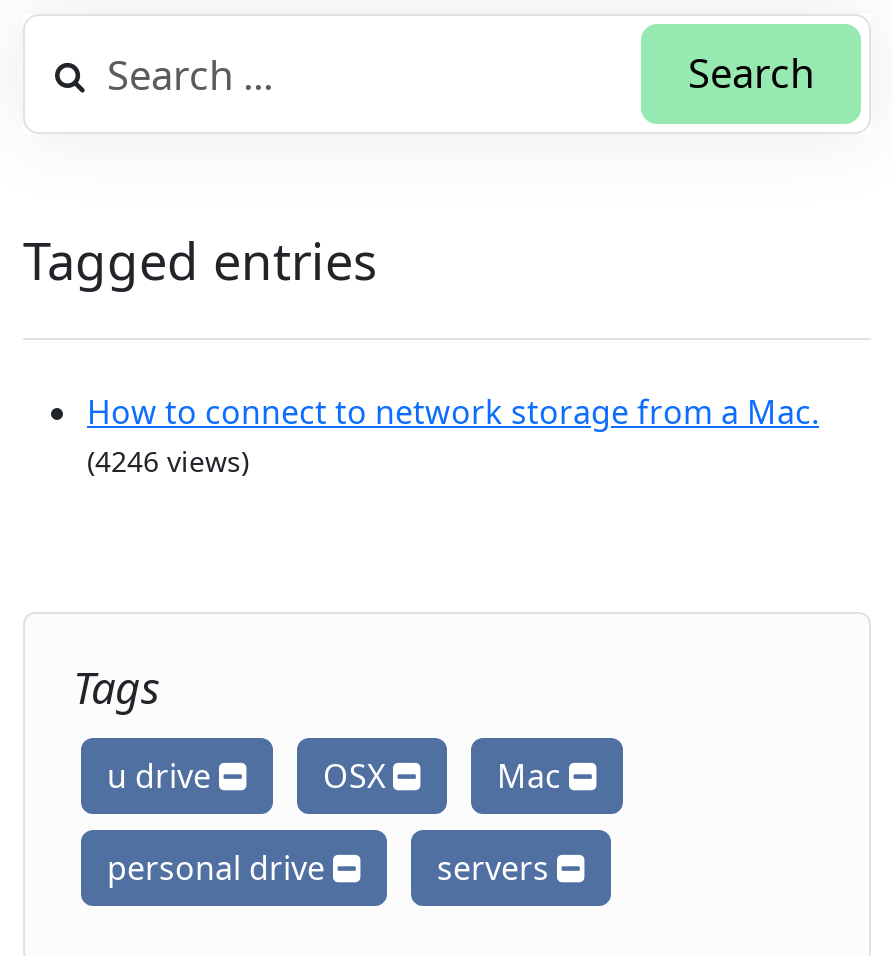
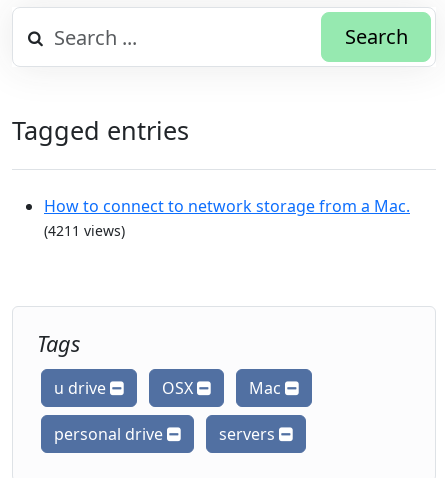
[87,442,249,480] (4246 views) -> [44,221,125,240] (4211 views)

